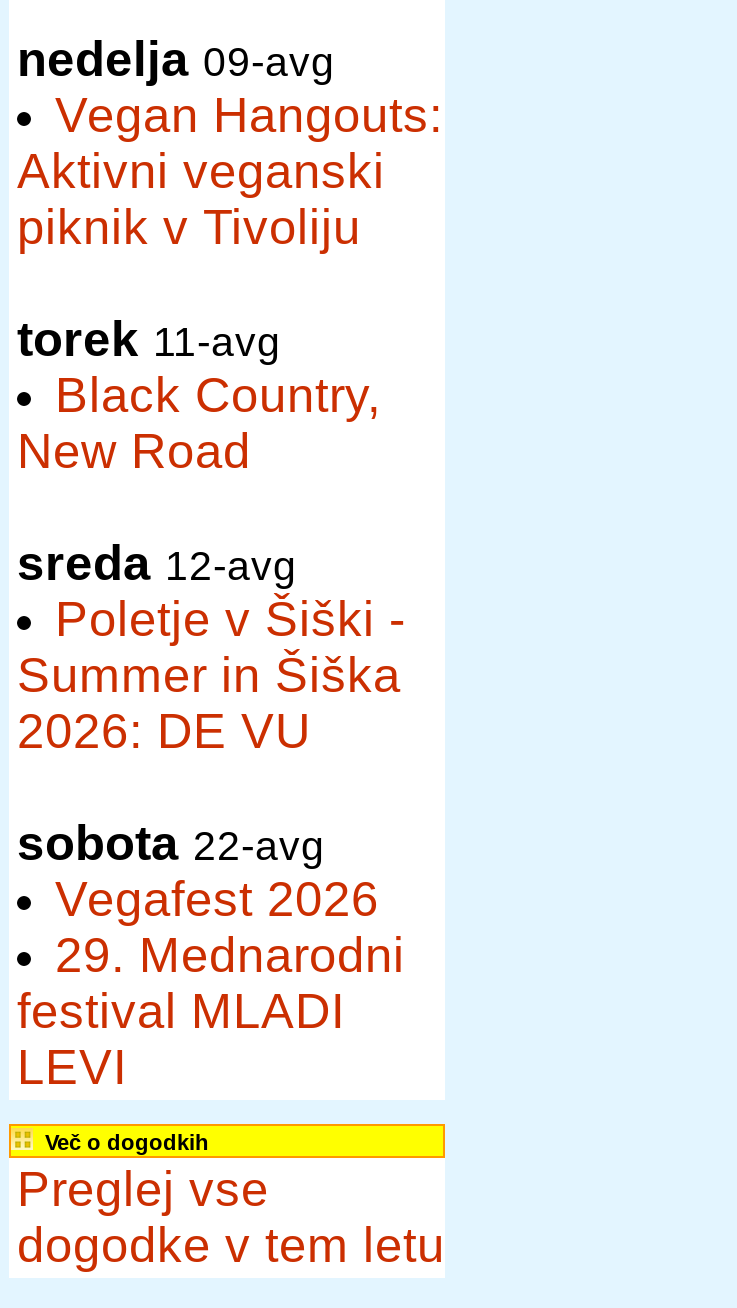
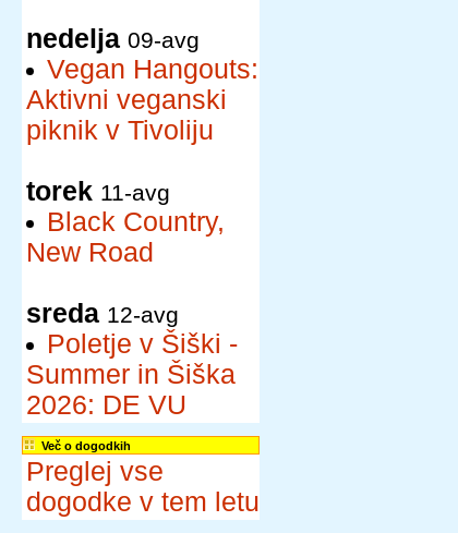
[17,816,405,1094] sobota 22-avg | Vegafest 2026 | 29. Mednarodni | festival MLADI | LEVI -> none

